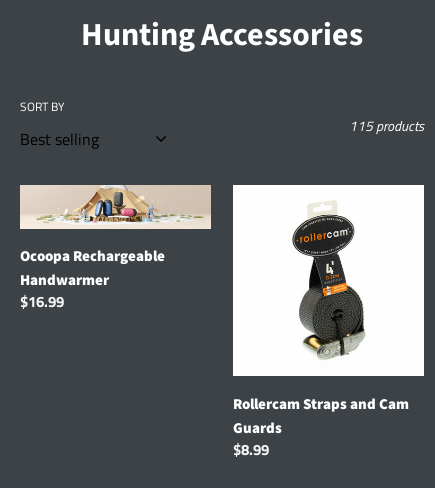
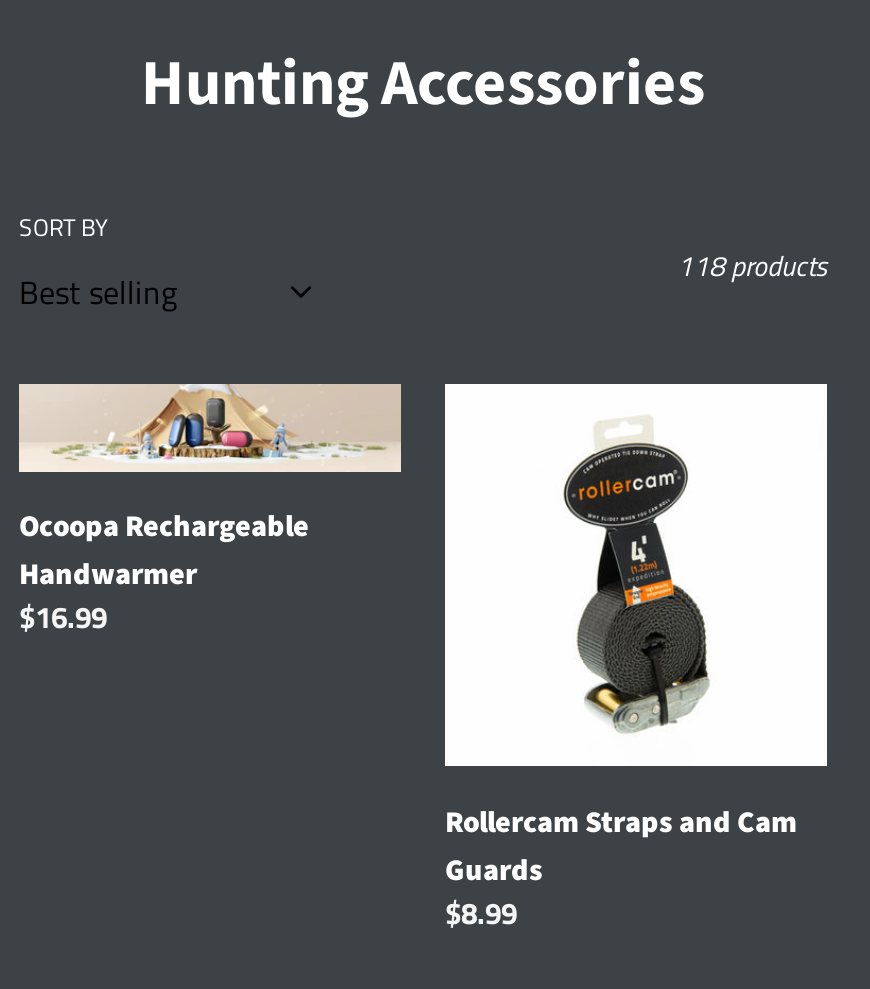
[349,115,424,136] 115 products -> [677,244,827,286] 118 products

